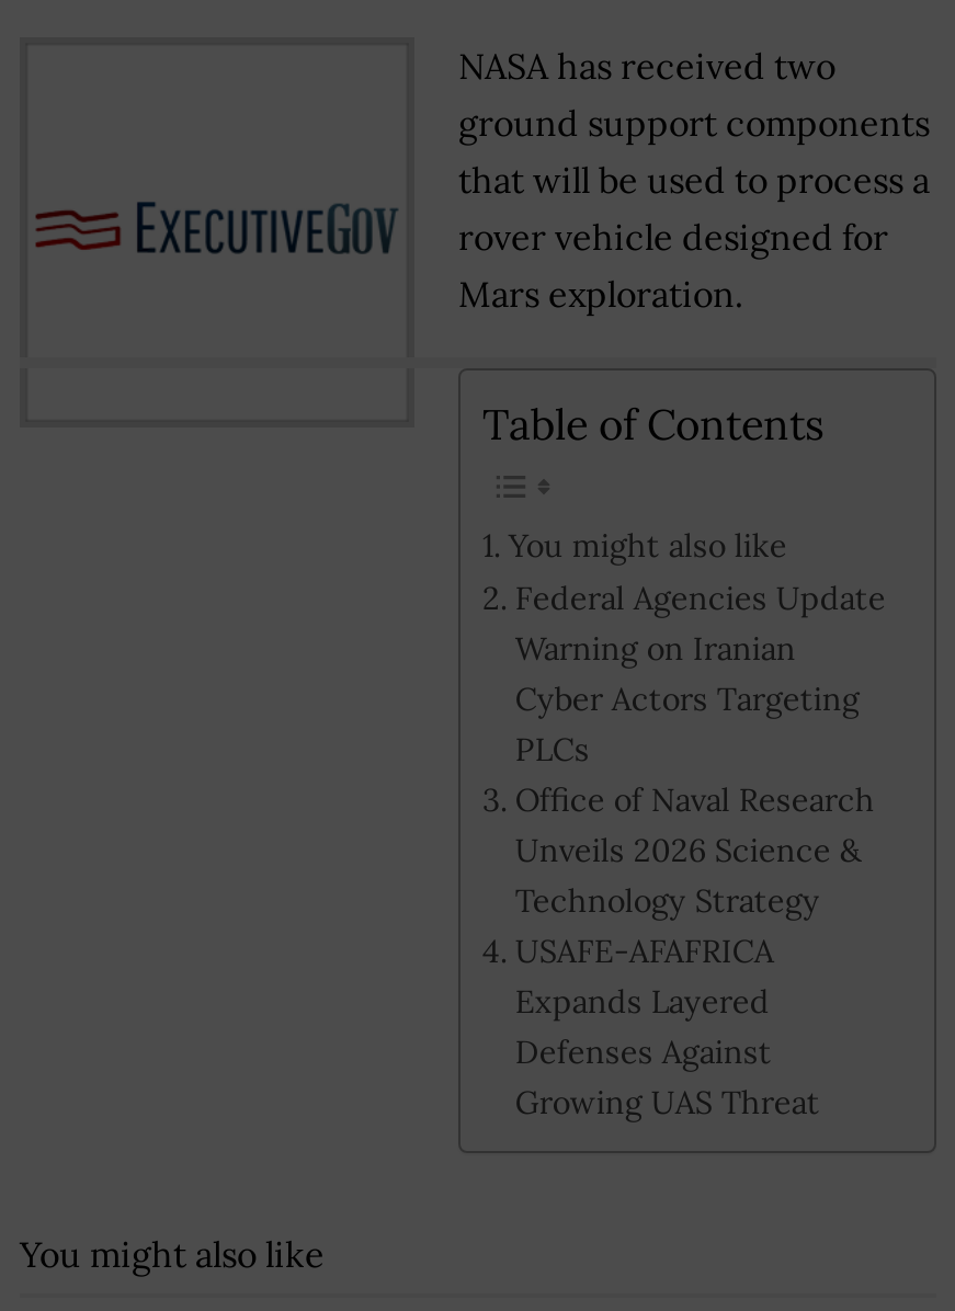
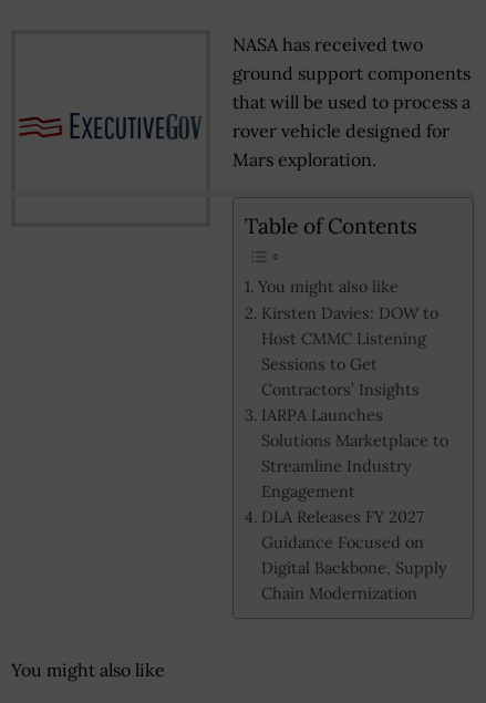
[515,577,886,1123] Federal Agencies Update | Warning on Iranian | Cyber Actors Targeting | PLCs | Office of Naval Research | Unveils 2026 Science & | Technology Strategy | USAFE-AFAFRICA | Expands Layered | Defenses Against | Growing UAS Threat -> [261,302,448,604] Kirsten Davies: DOW to | Host CMMC Listening | Sessions to Get | Contractors’ Insights | IARPA Launches | Solutions Marketplace to | Streamline Industry | Engagement | DLA Releases FY 2027 | Guidance Focused on | Digital Backbone, Supply | Chain Modernization

